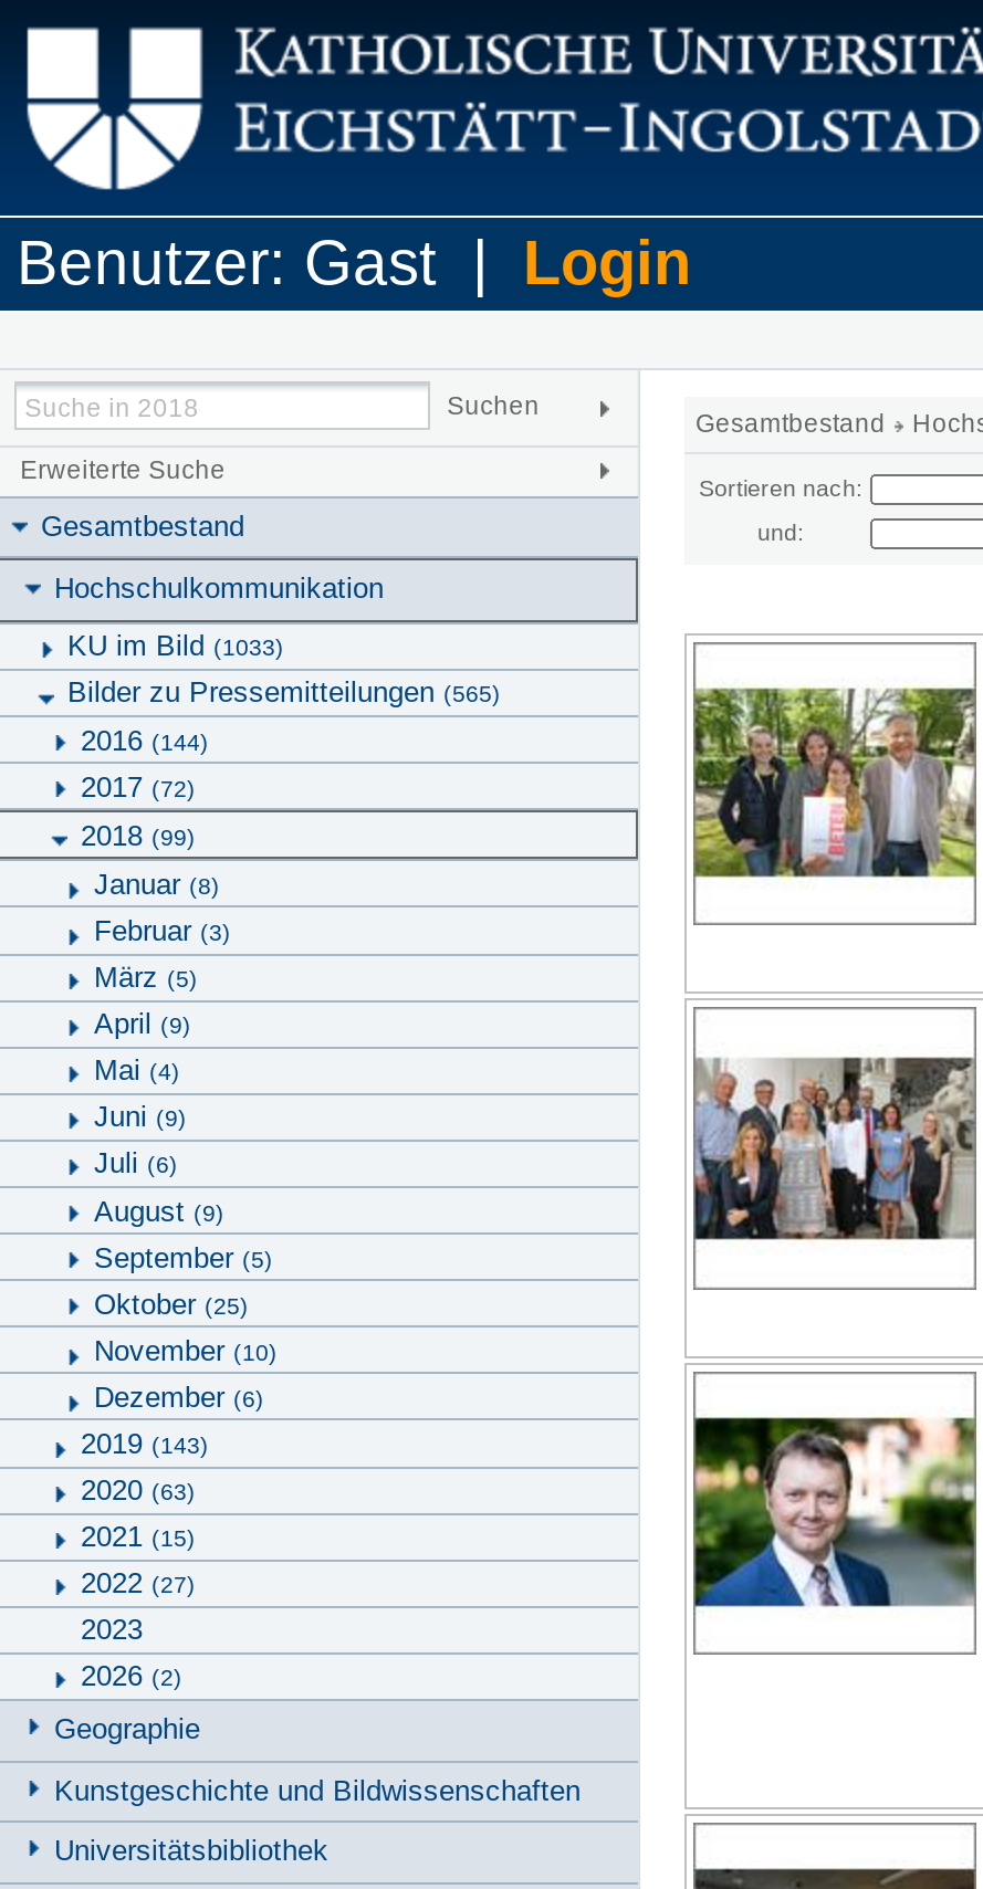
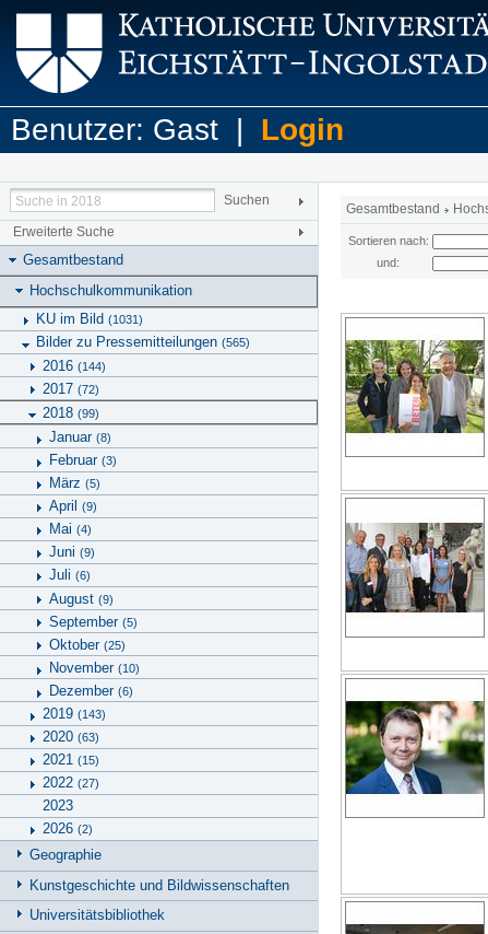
[67,630,284,663] KU im Bild (1033) -> [36,311,143,327] KU im Bild (1031)

